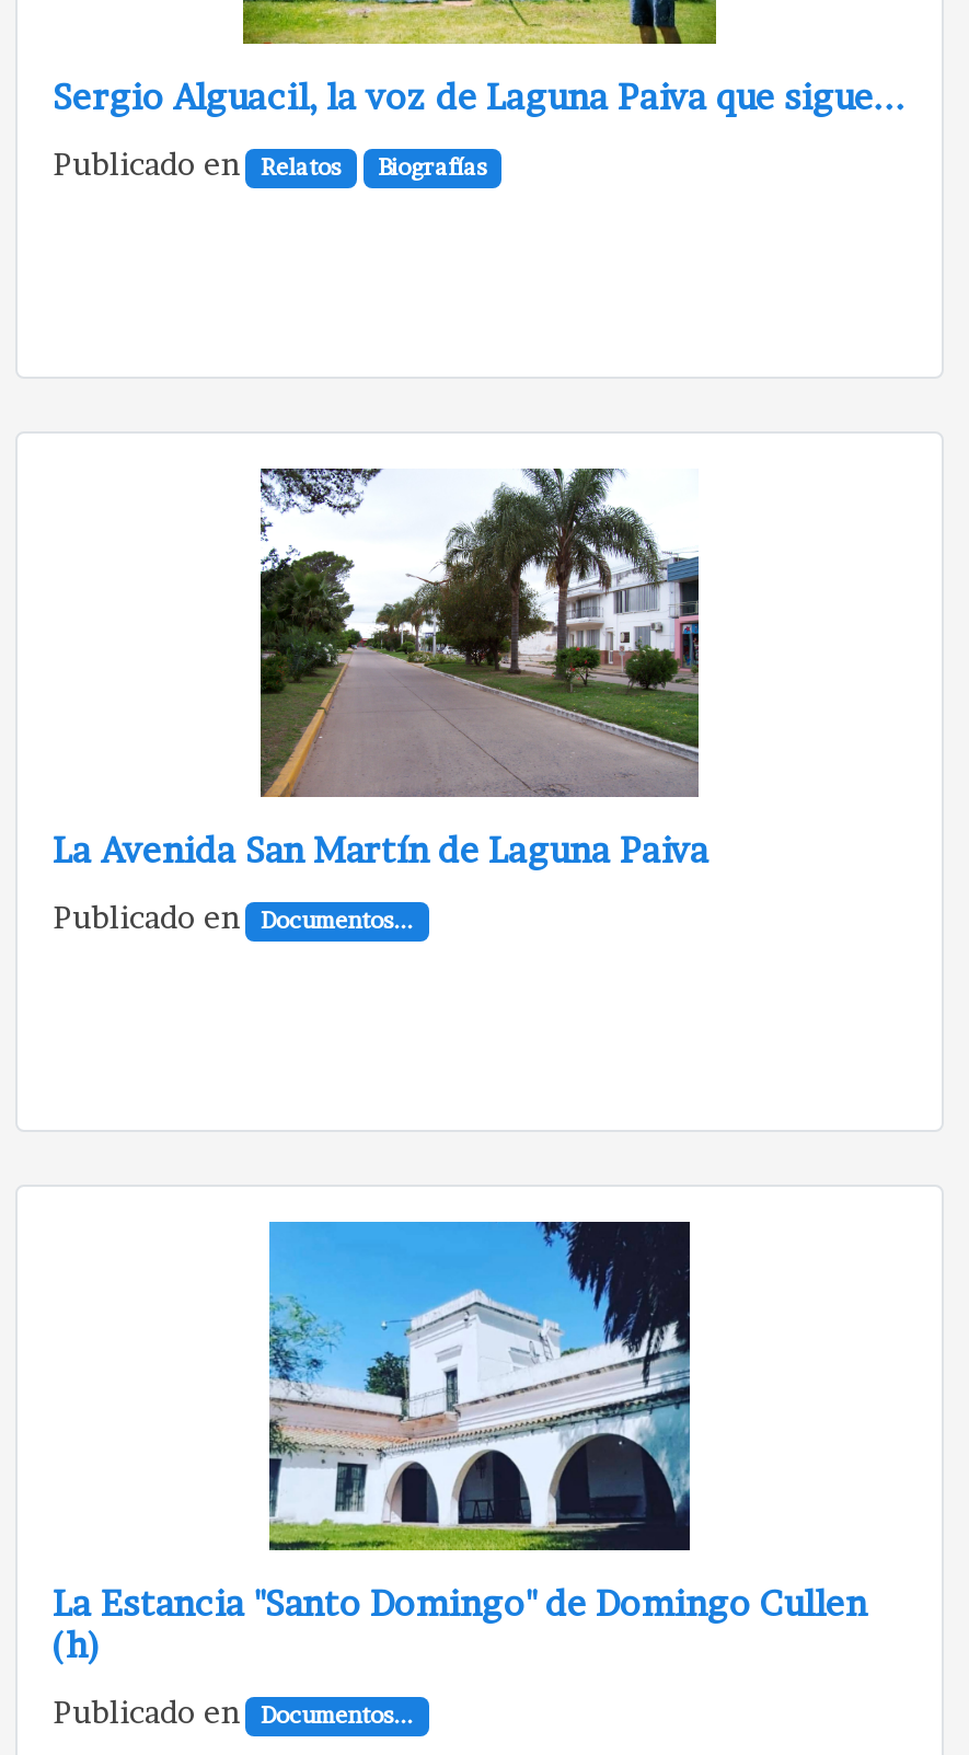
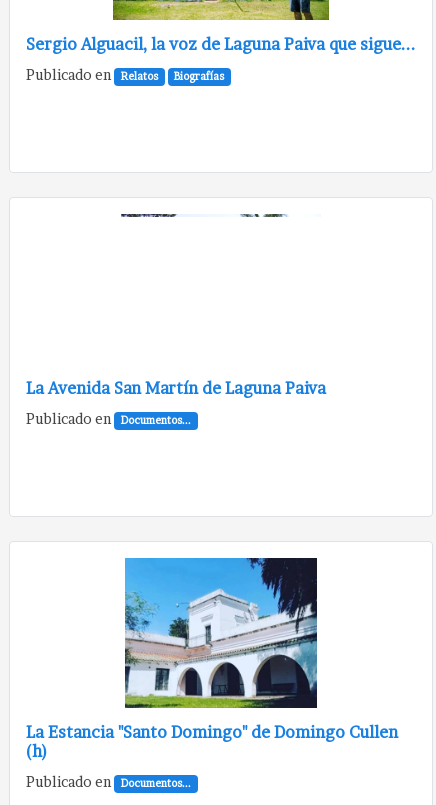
[258,473,701,799] [image] -> none

